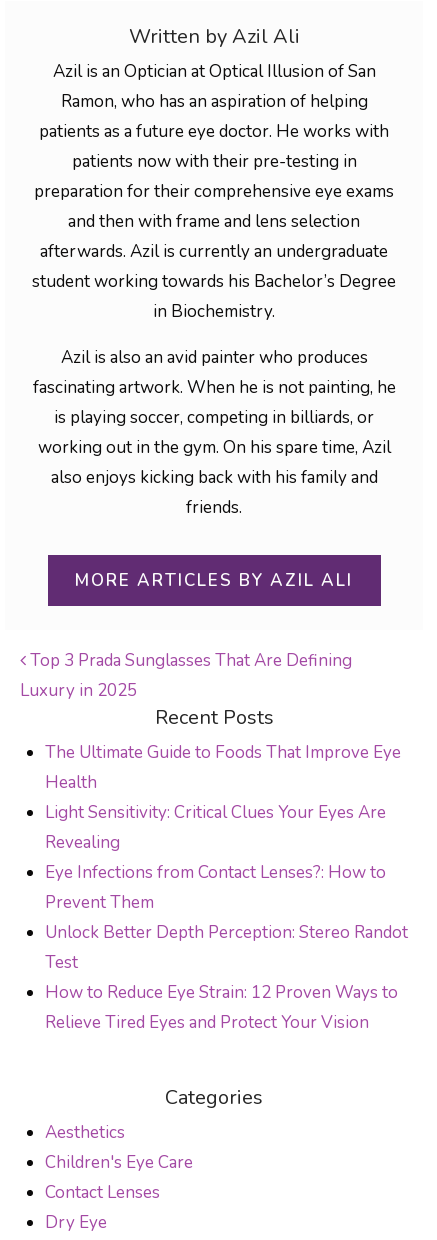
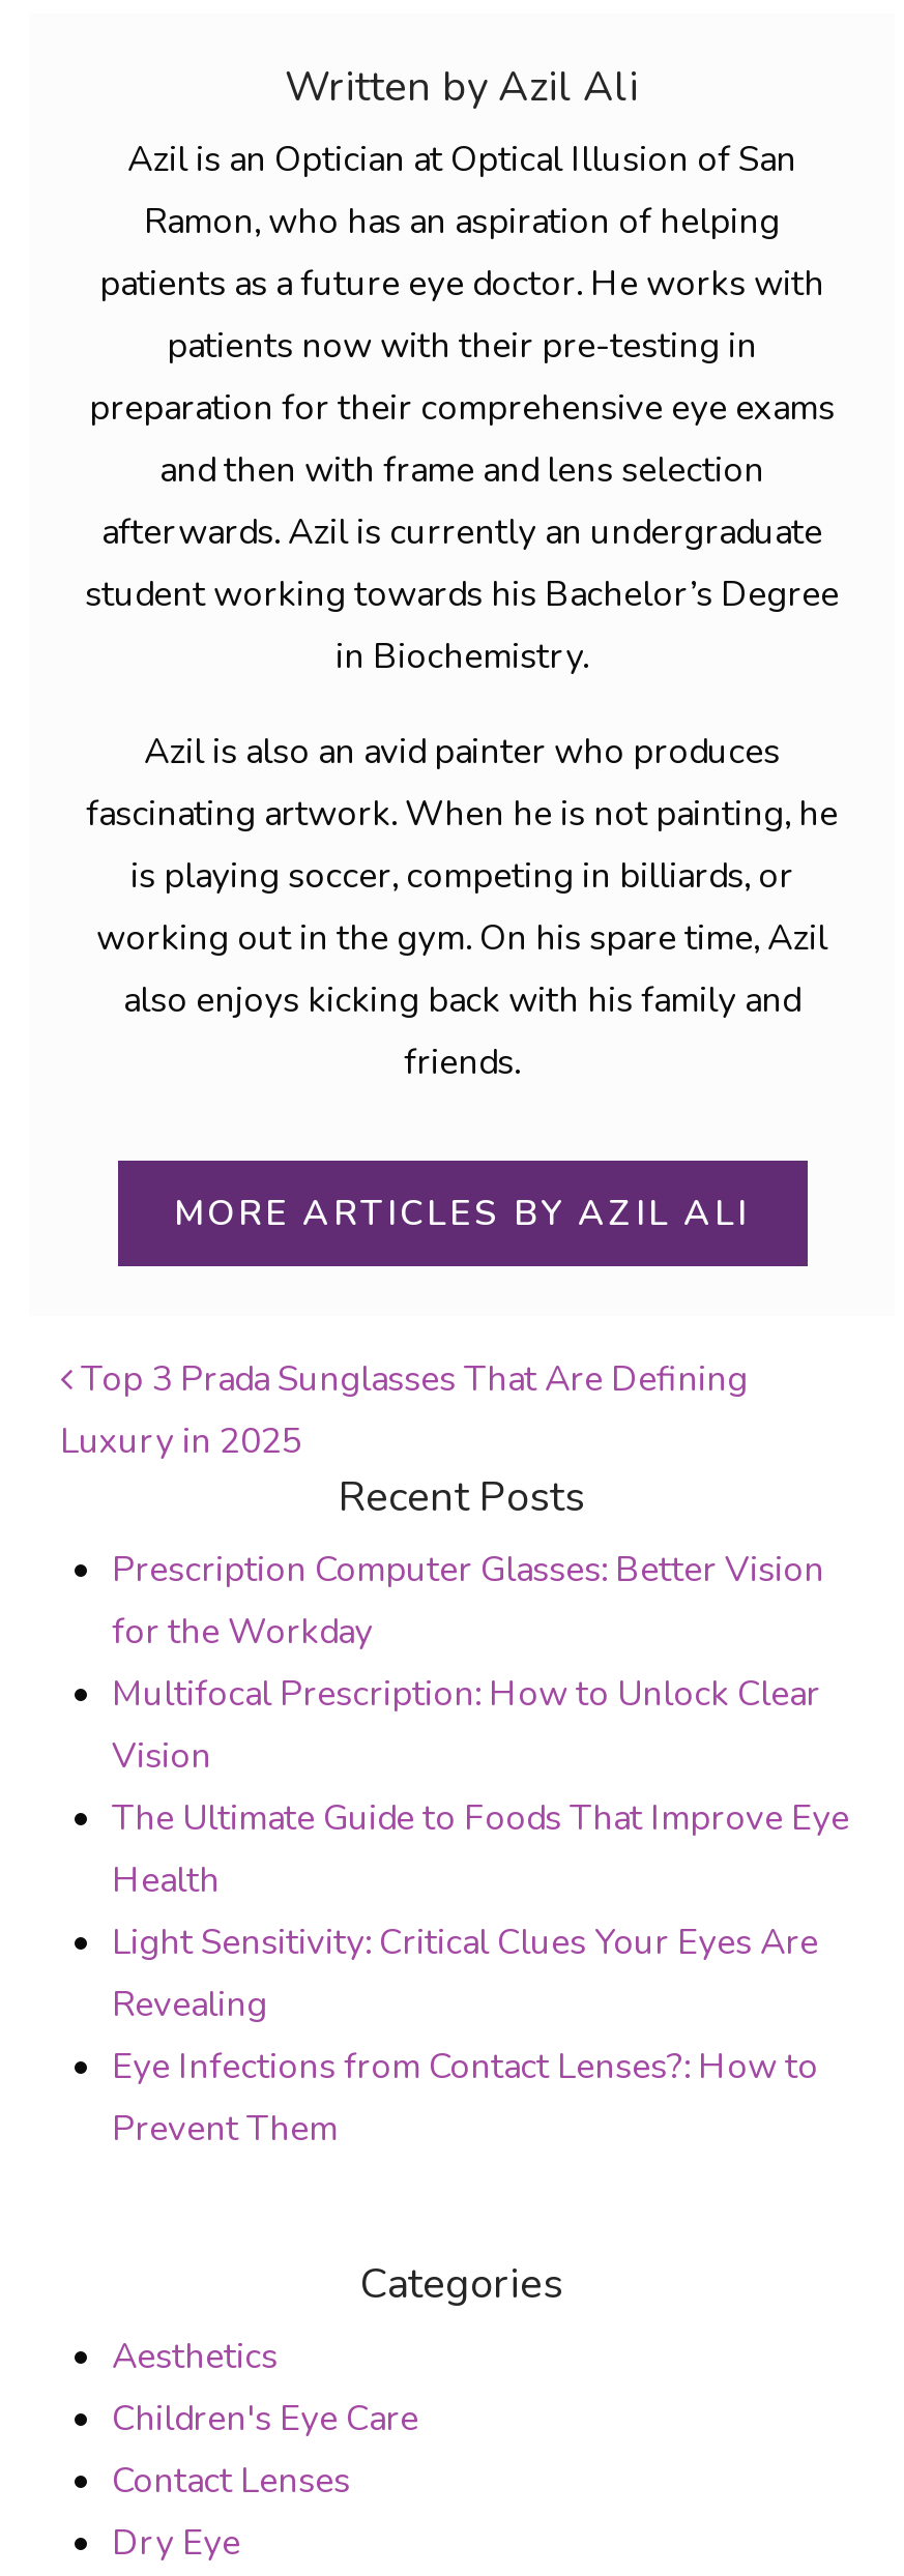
none -> [112,1546,824,1780] Prescription Computer Glasses: Better Vision | for the Workday | Multifocal Prescription: How to Unlock Clear | Vision
moved [45,741,401,914] -> [112,1794,849,2153]: The Ultimate Guide to Foods That Improve Eye | Health | Light Sensitivity: Critical Clues Your Eyes Are | Revealing | Eye Infections from Contact Lenses?: How to | Prevent Them
[45,921,408,1034] Unlock Better Depth Perception: Stereo Randot | Test | How to Reduce Eye Strain: 12 Proven Ways to | Relieve Tired Eyes and Protect Your Vision -> none

